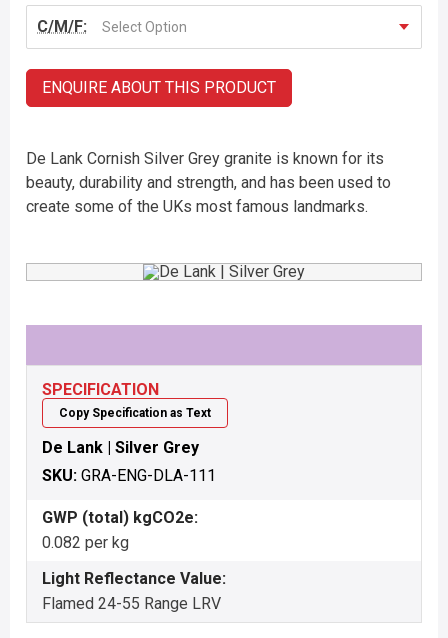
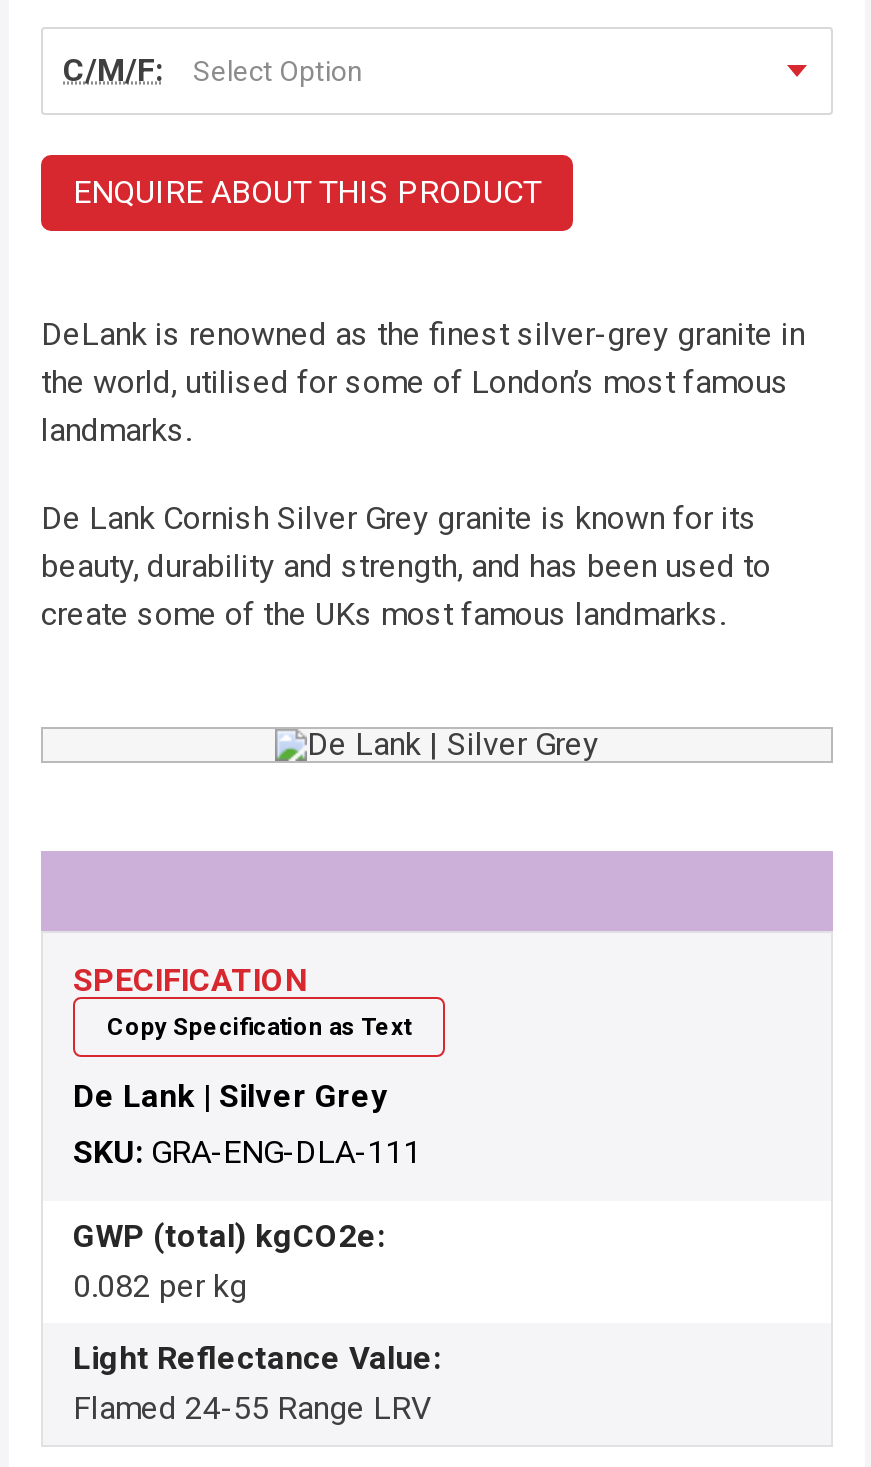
none -> [41,315,805,449] DeLank is renowned as the finest silver-grey granite in | the world, utilised for some of London’s most famous | landmarks.

